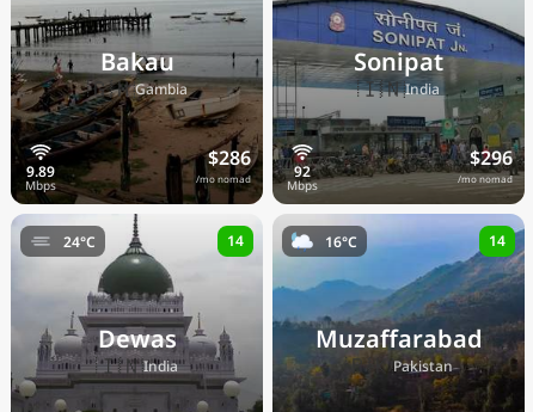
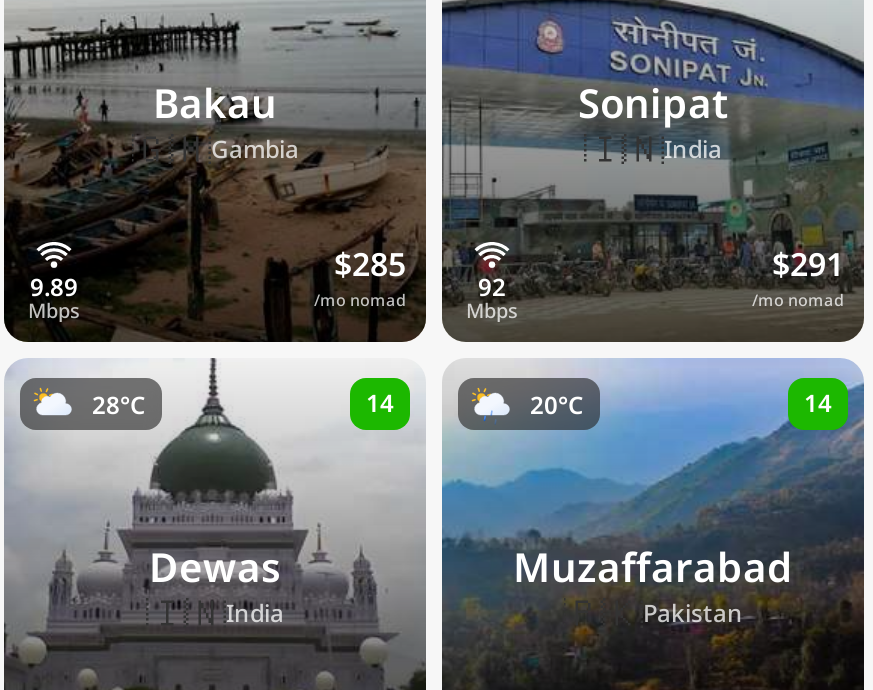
[208,144,251,171] $286 -> [334,242,406,286] $285
[470,144,513,171] $296 -> [772,242,844,286] $291
[63,231,96,251] 24°C -> [92,387,146,421] 28°C
[325,231,357,251] 16°C -> [530,387,584,421] 20°C

